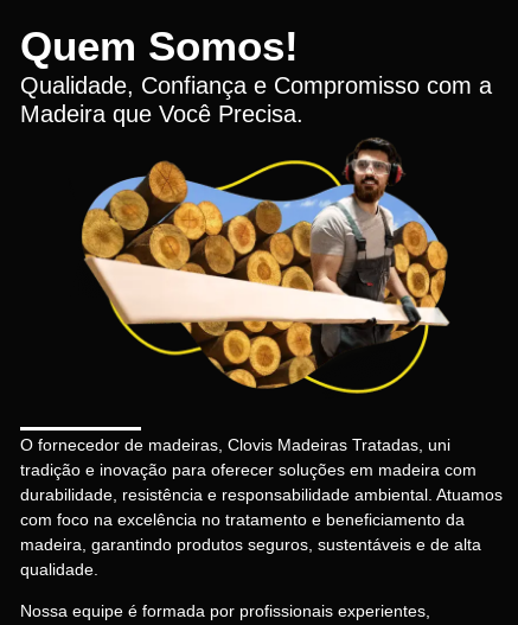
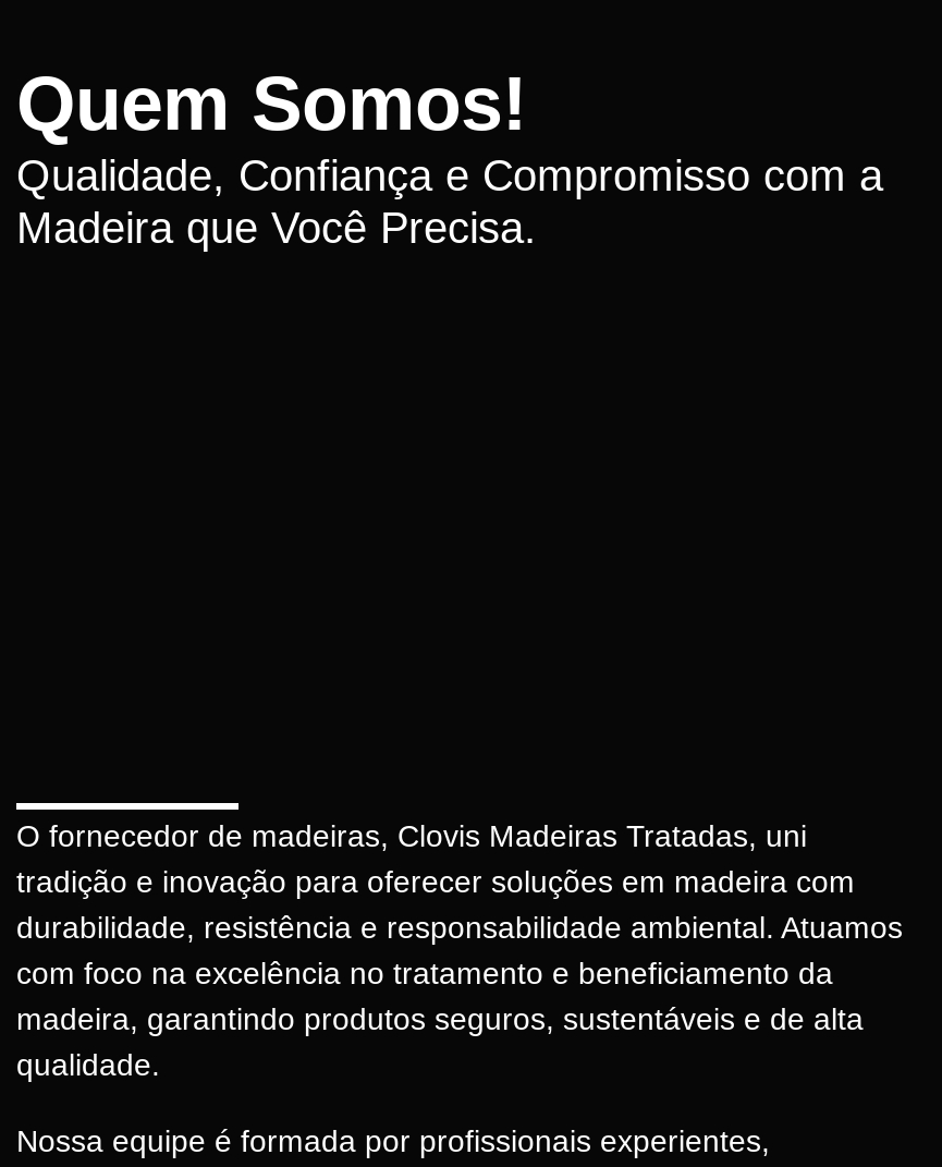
[81,138,450,395] [image] -> none

